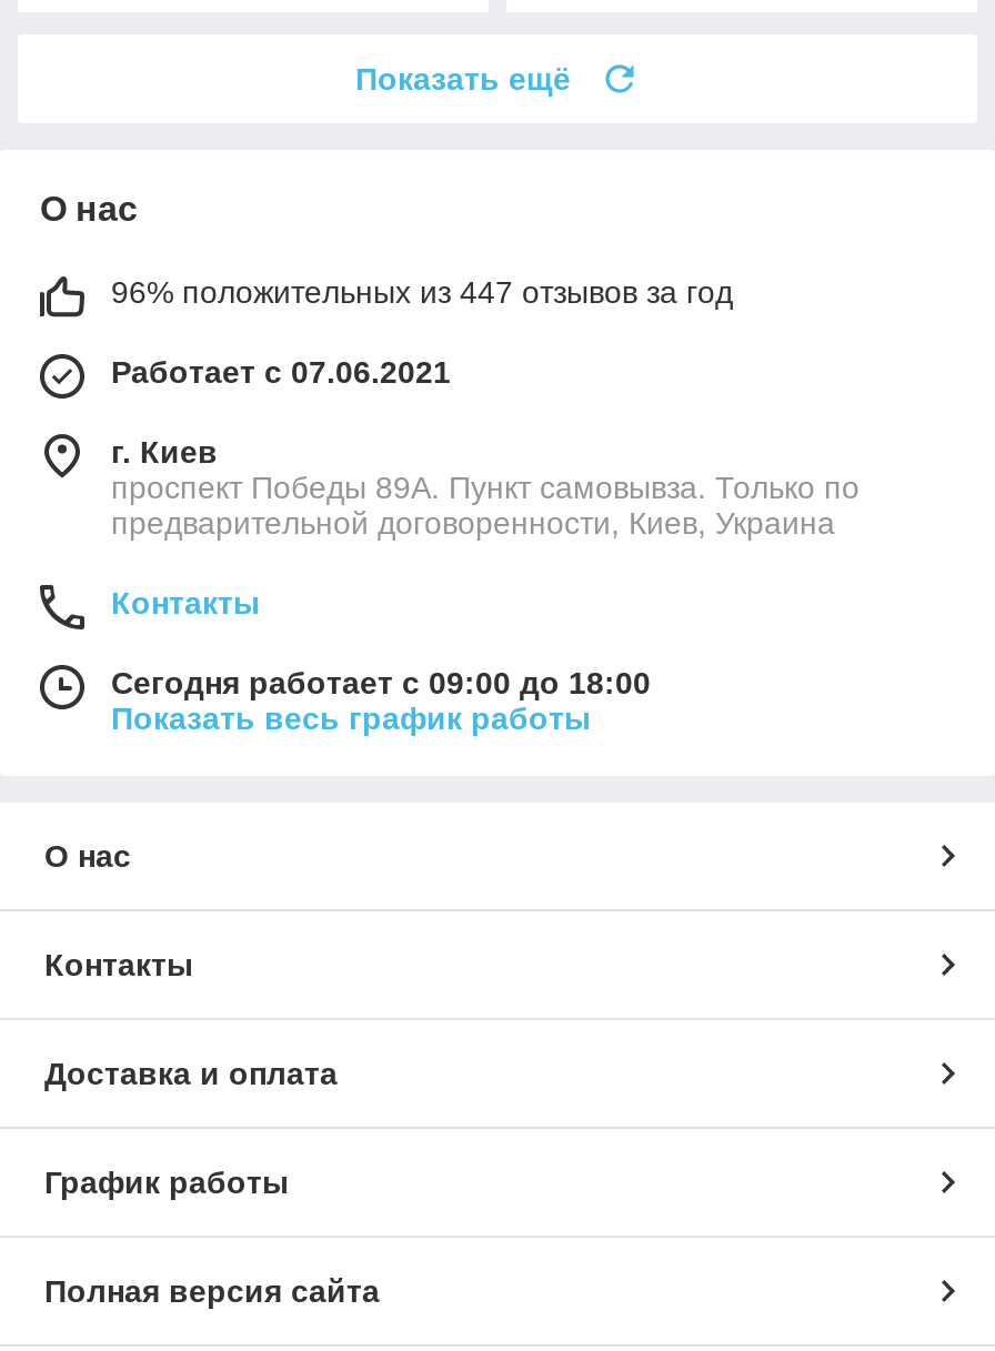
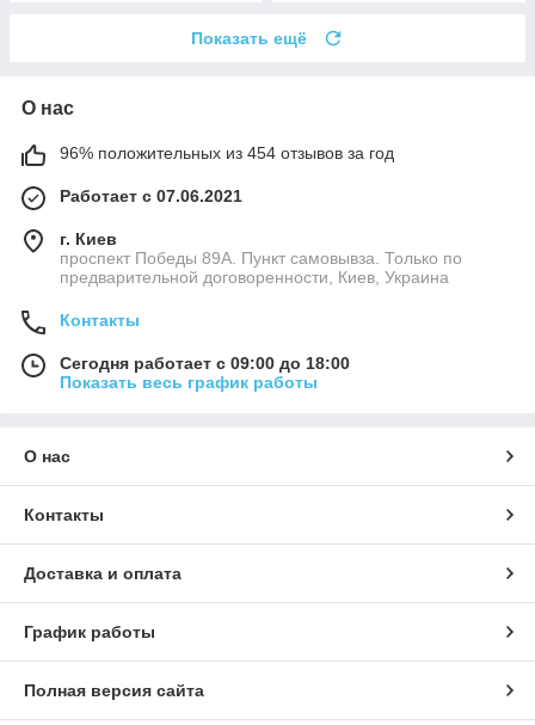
[111,275,733,311] 96% положительных из 447 отзывов за год -> [60,144,394,163] 96% положительных из 454 отзывов за год

